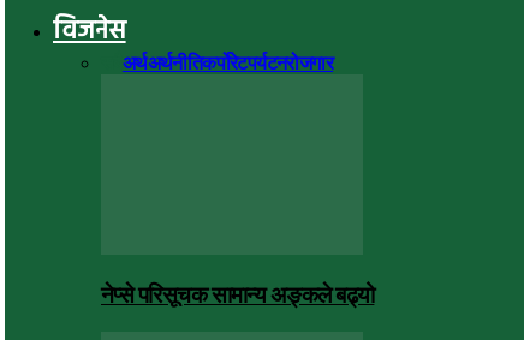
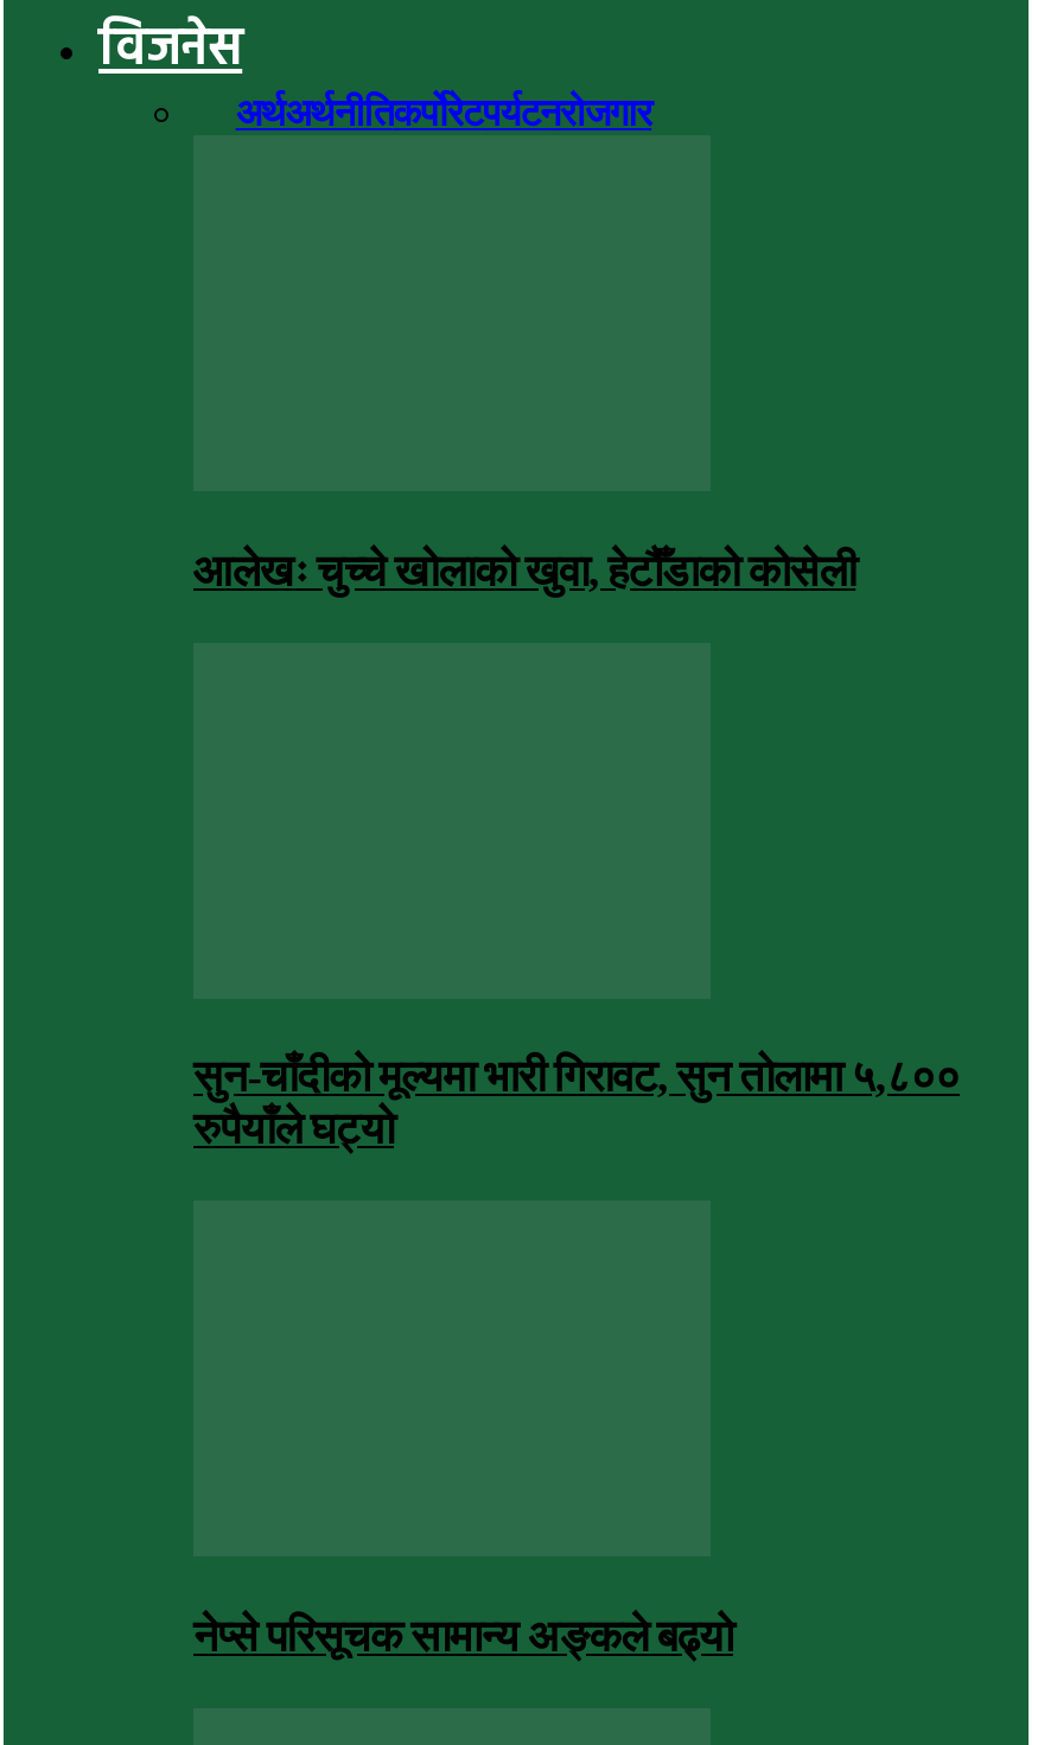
none -> [193,545,856,595] आलेखः चुच्चे खोलाको खुवा, हेटौँडाको कोसेली
none -> [193,1052,960,1154] सुन-चाँदीको मूल्यमा भारी गिरावट, सुन तोलामा ५,८०० | रुपैयाँले घट्यो

